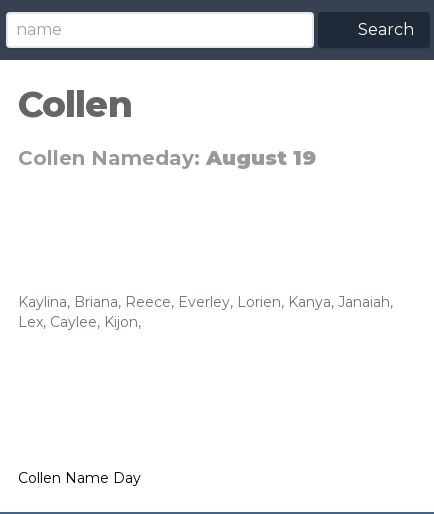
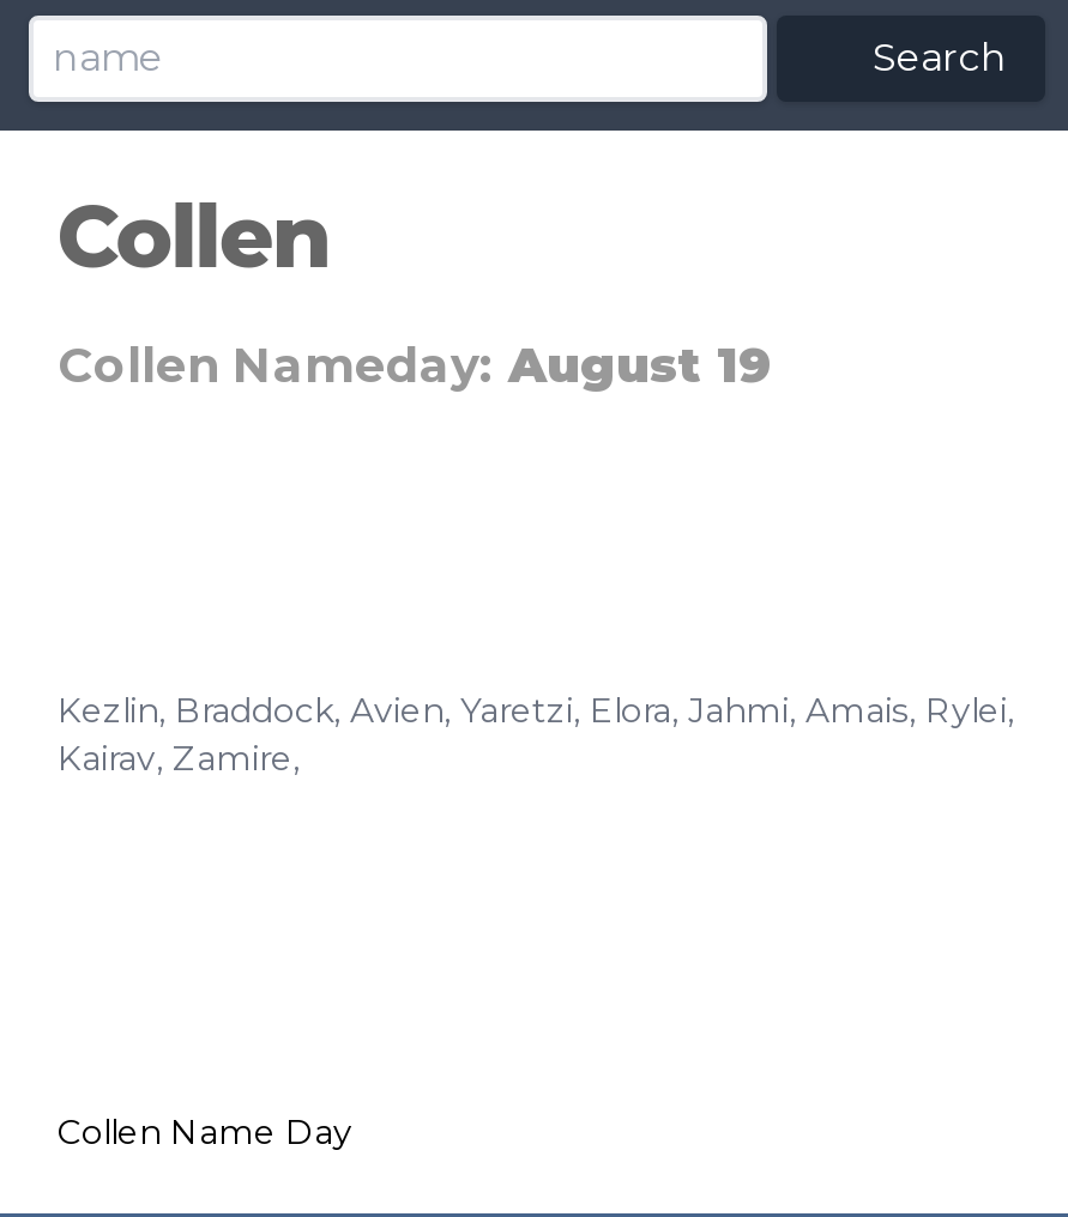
[18,293,393,331] Kaylina, Briana, Reece, Everley, Lorien, Kanya, Janaiah, | Lex, Caylee, Kijon, -> [58,689,1014,780] Kezlin, Braddock, Avien, Yaretzi, Elora, Jahmi, Amais, Rylei, | Kairav, Zamire,

